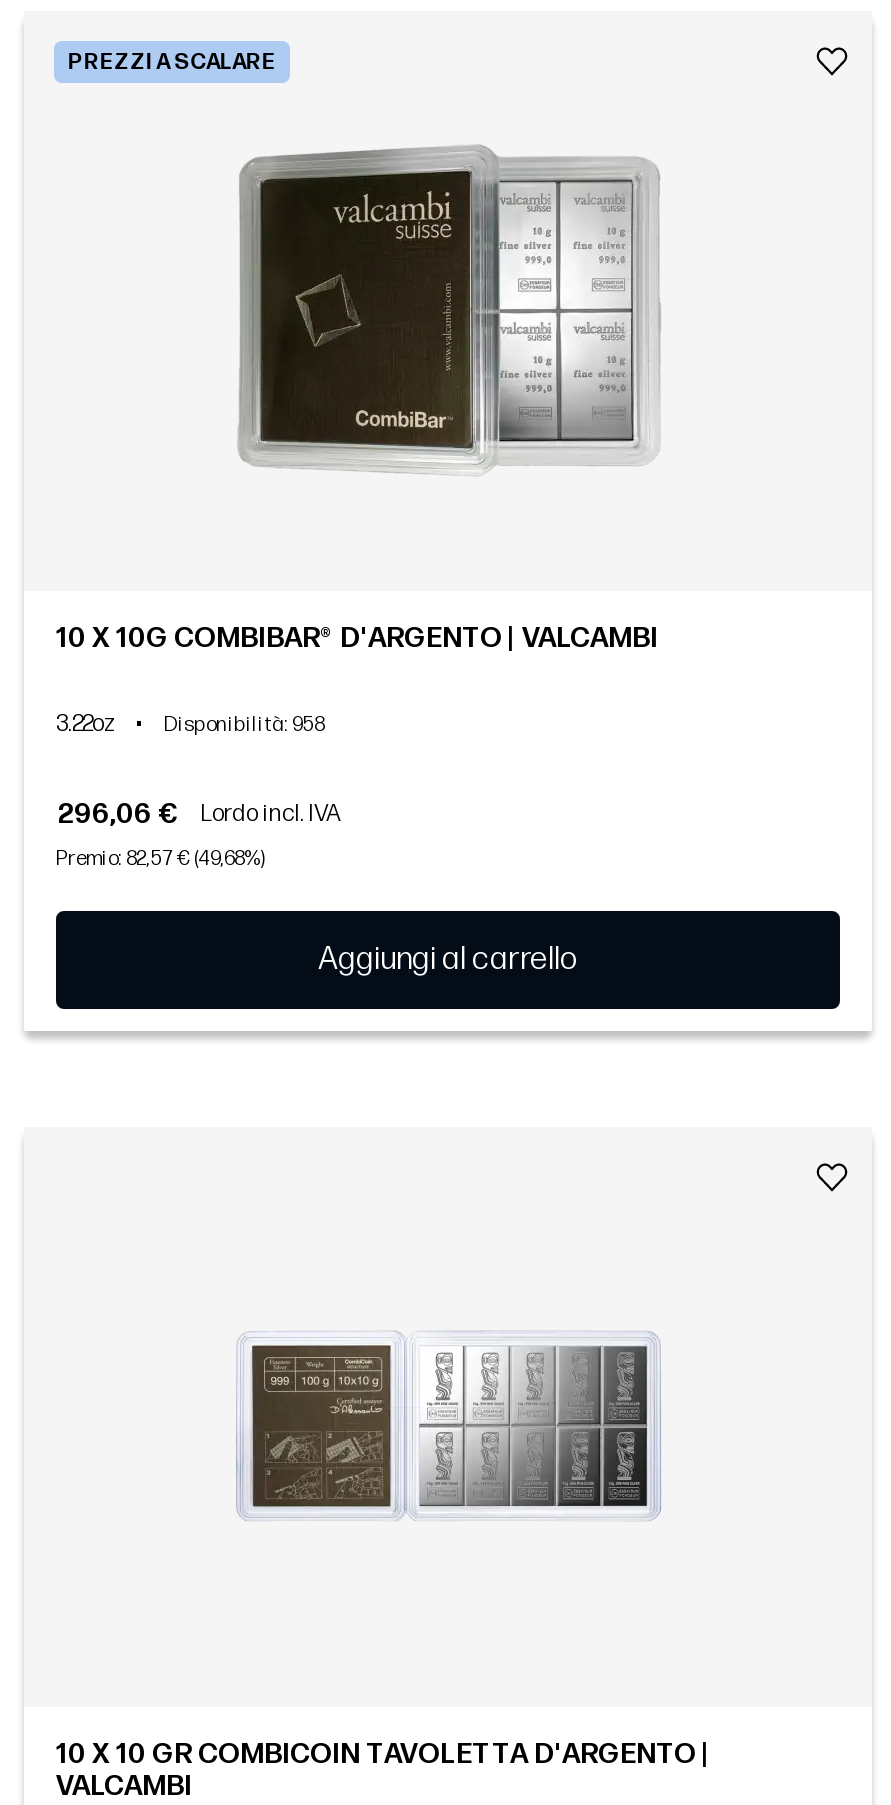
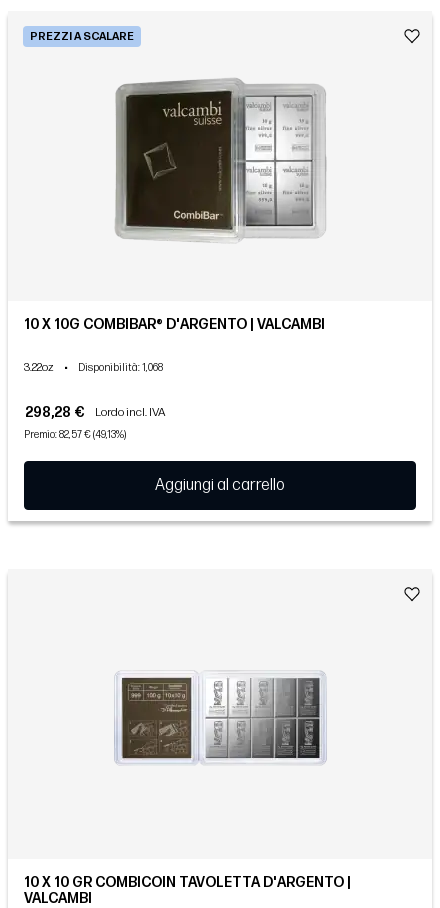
[164,714,324,738] Disponibilità: 958 -> [78,362,163,374] Disponibilità: 1,068
[58,798,342,832] 296,06 € Lordo incl. IVA -> [25,404,166,421] 298,28 € Lordo incl. IVA
[56,848,264,872] Premio: 82,57 € (49,68%) -> [24,429,126,441] Premio: 82,57 € (49,13%)

